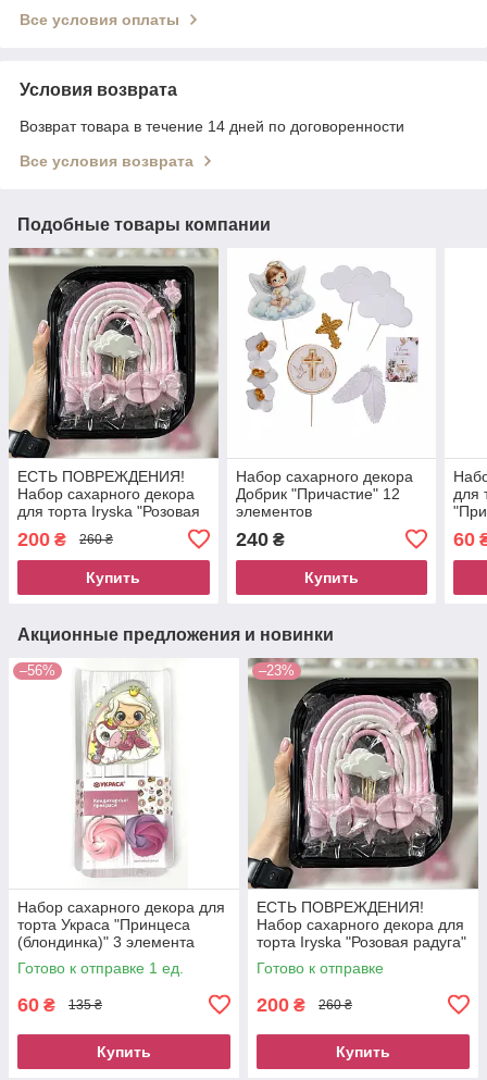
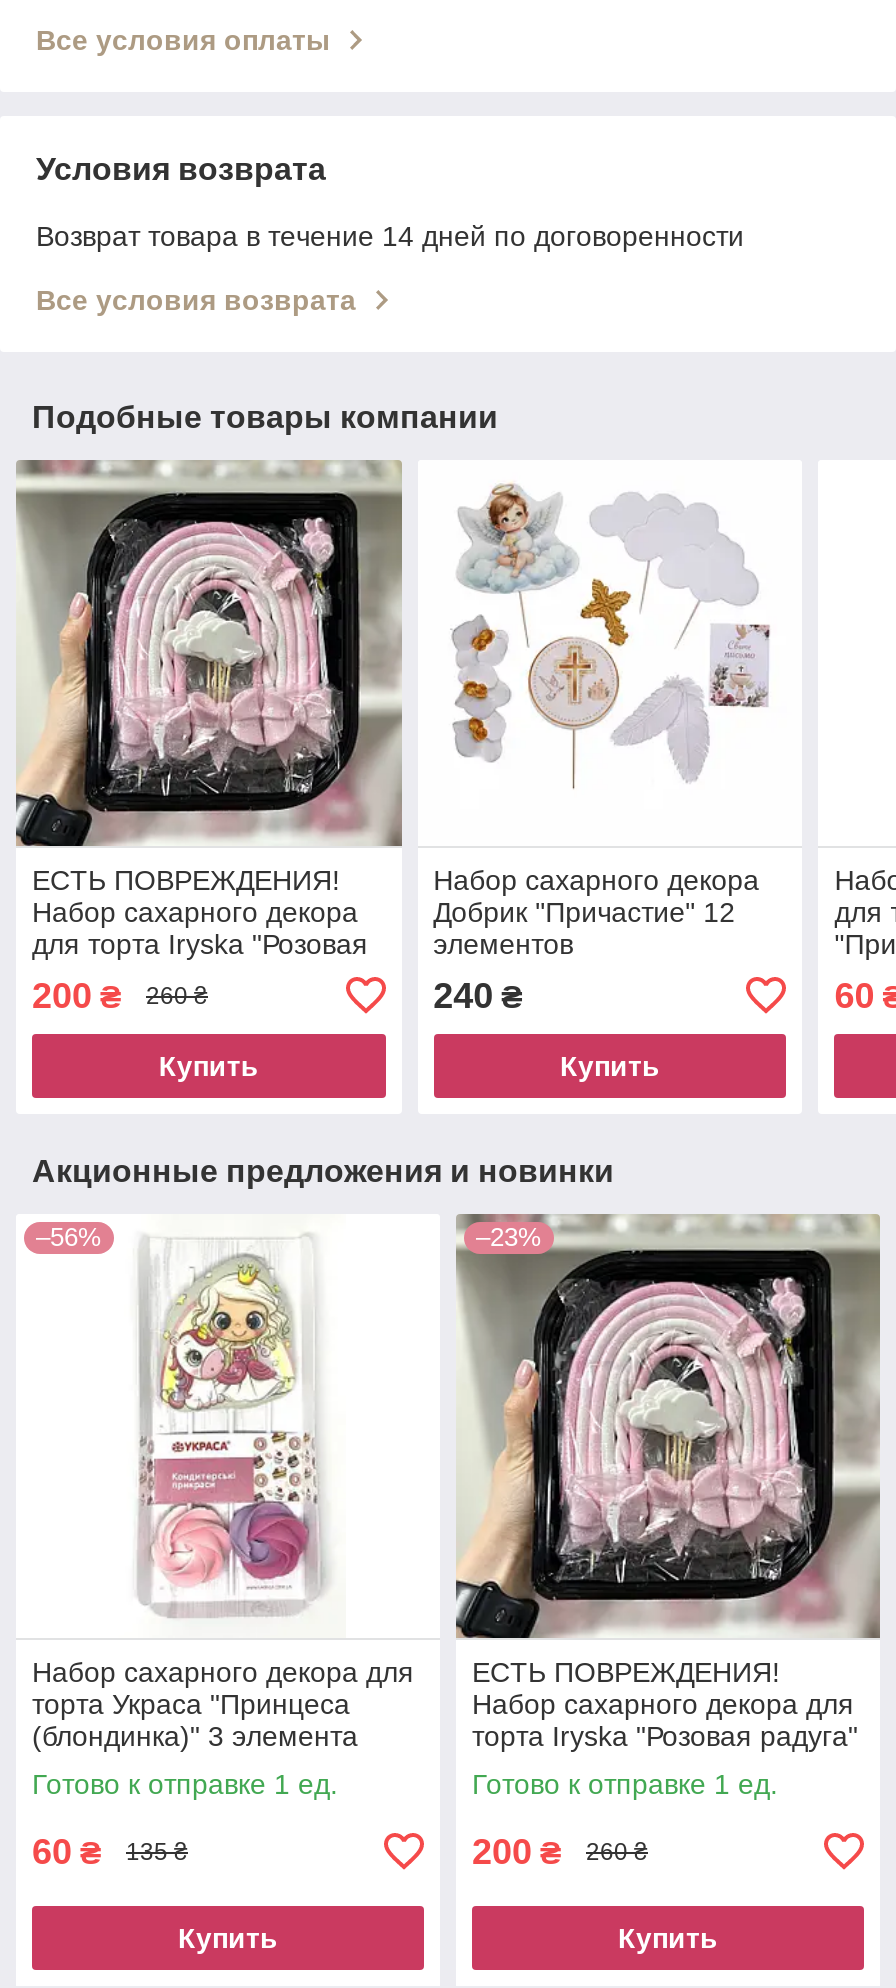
[257,959,384,976] Готово к отправке -> [472,1768,778,1800] Готово к отправке 1 ед.

